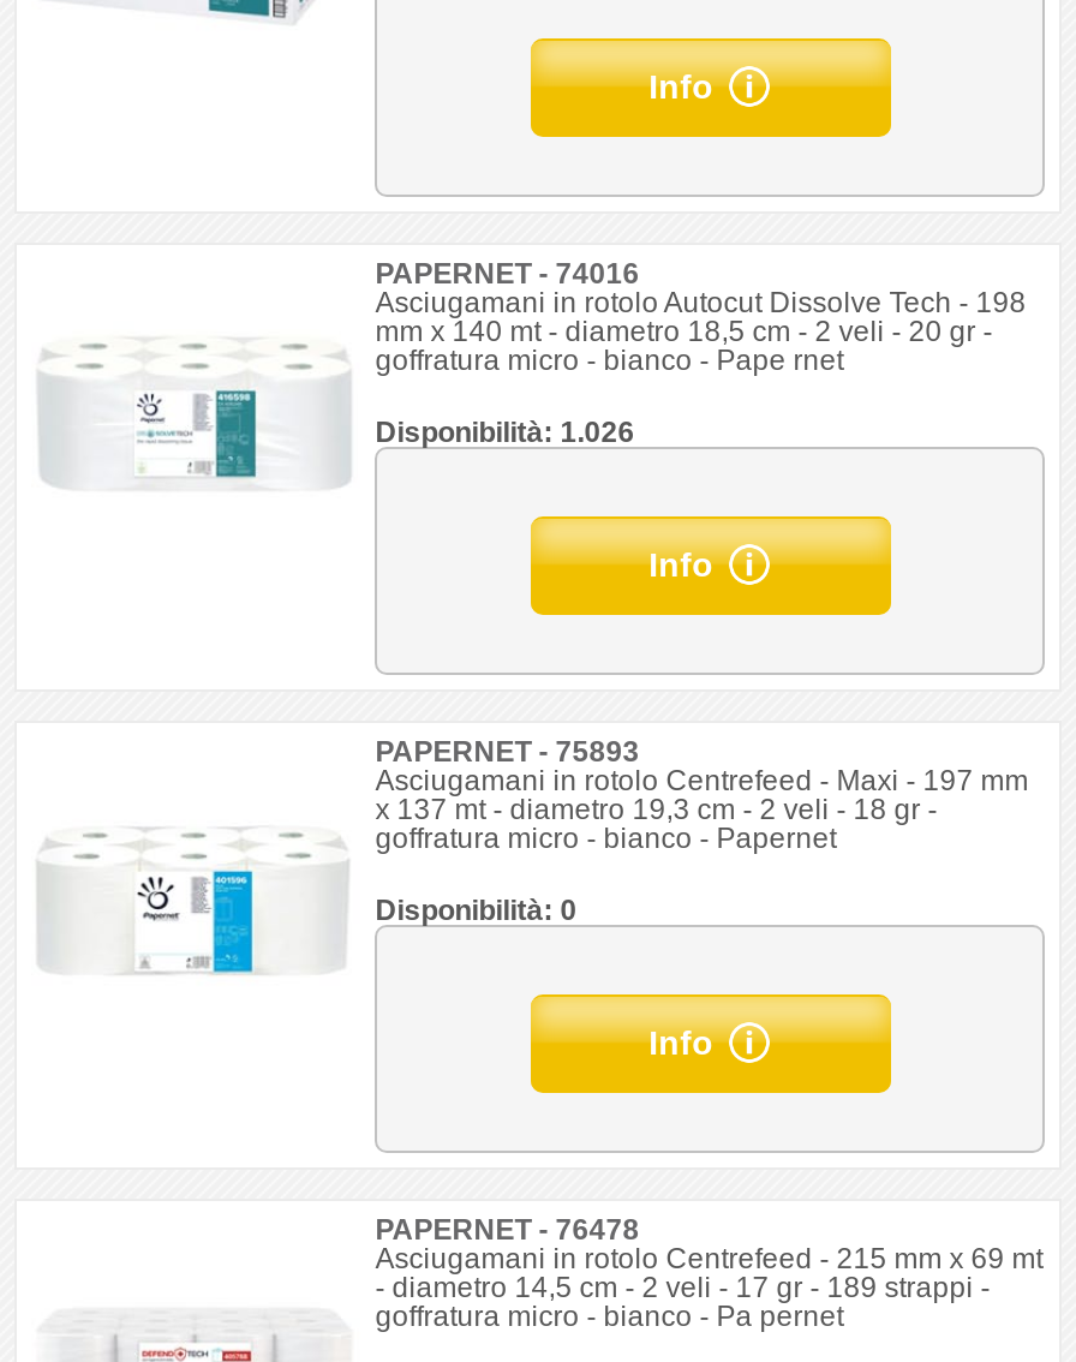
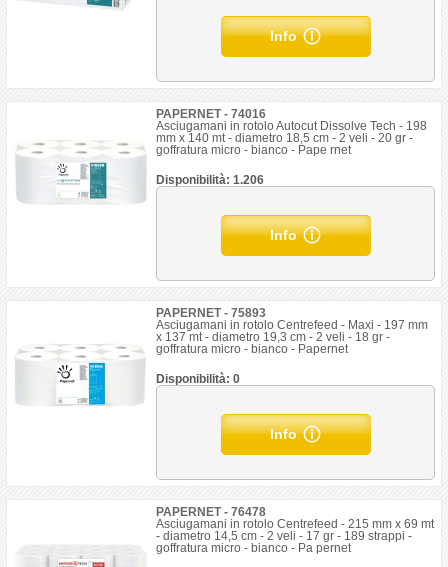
[375,416,635,449] Disponibilità: 1.026 -> [156,173,264,187] Disponibilità: 1.206

